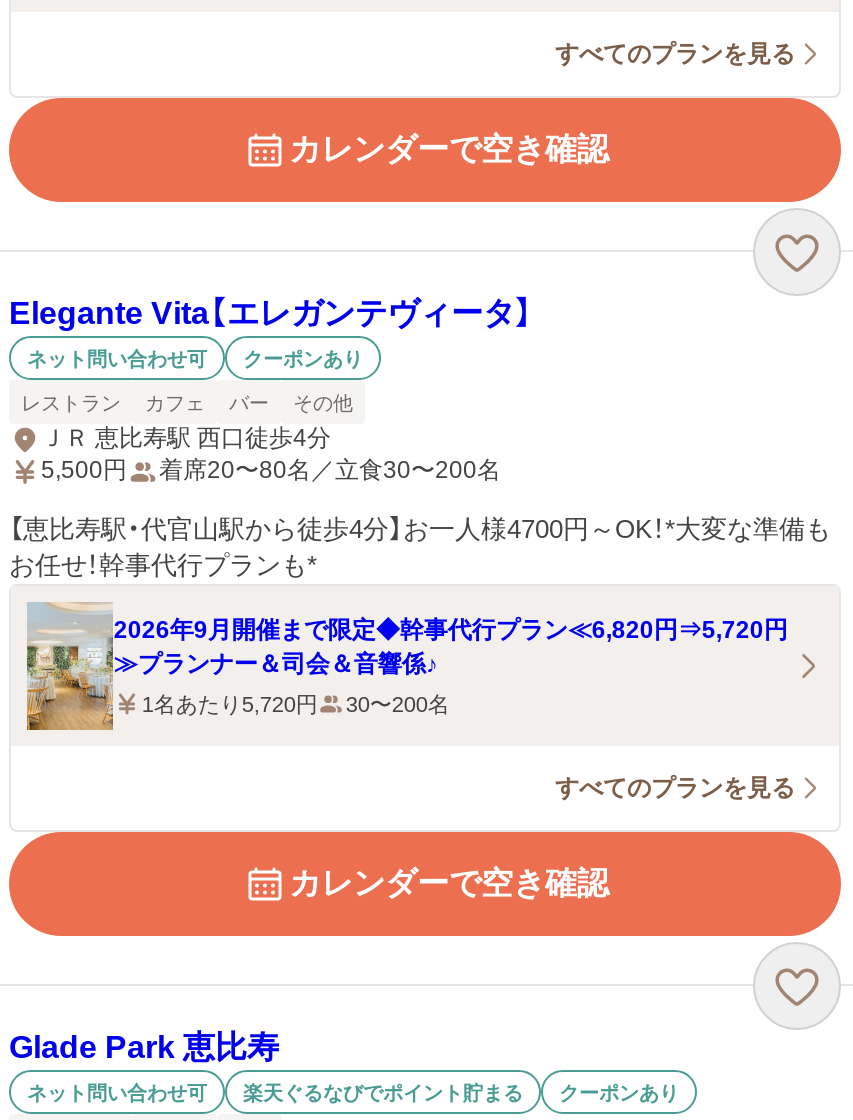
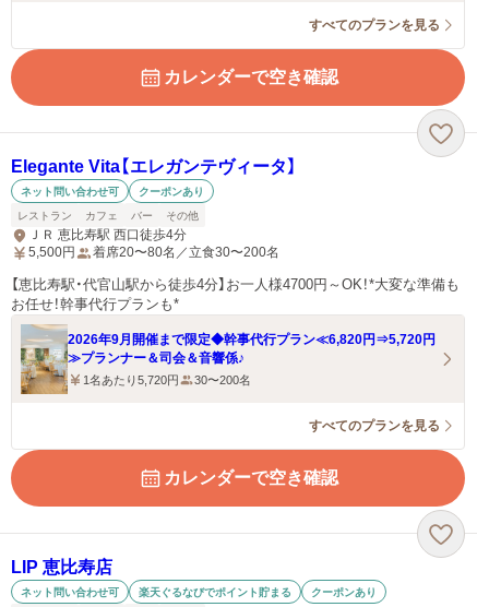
[9,1030,279,1064] Glade Park 恵比寿 -> [11,558,112,576] LIP 恵比寿店

